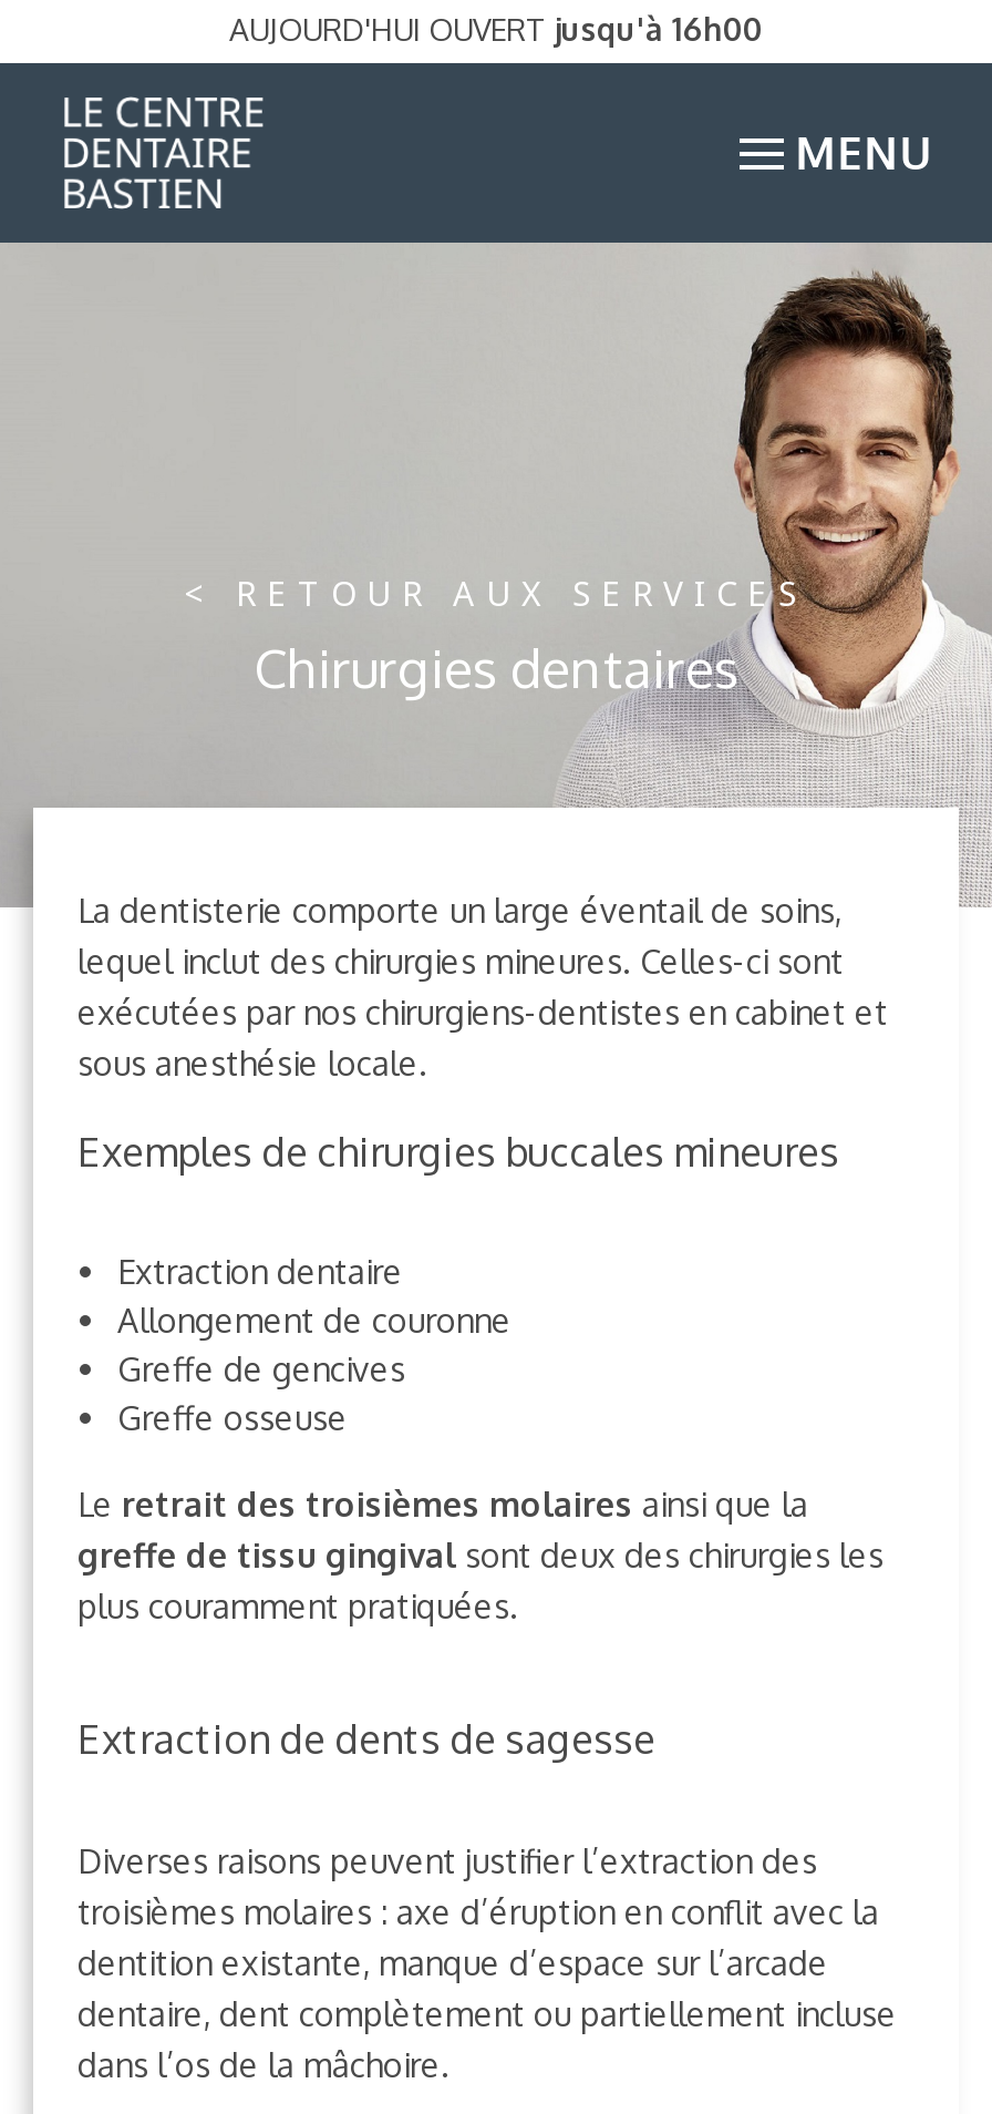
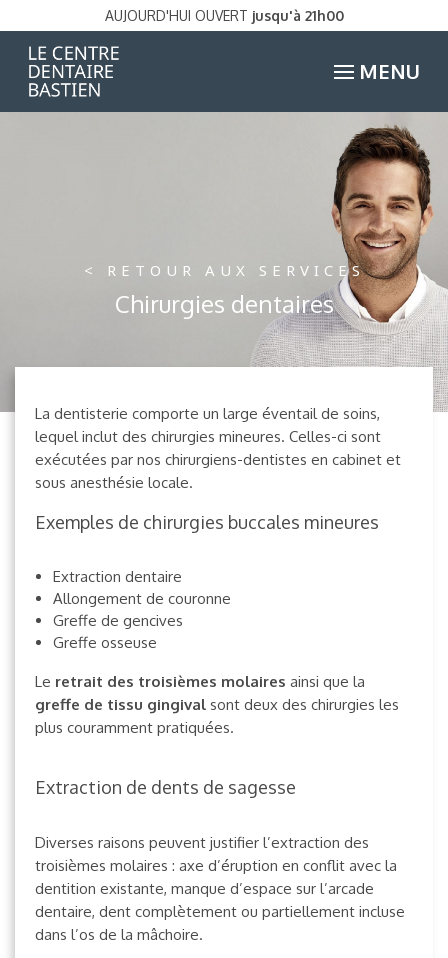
[229,10,763,48] AUJOURD'HUI OUVERT jusqu'à 16h00 -> [104,7,343,24] AUJOURD'HUI OUVERT jusqu'à 21h00

